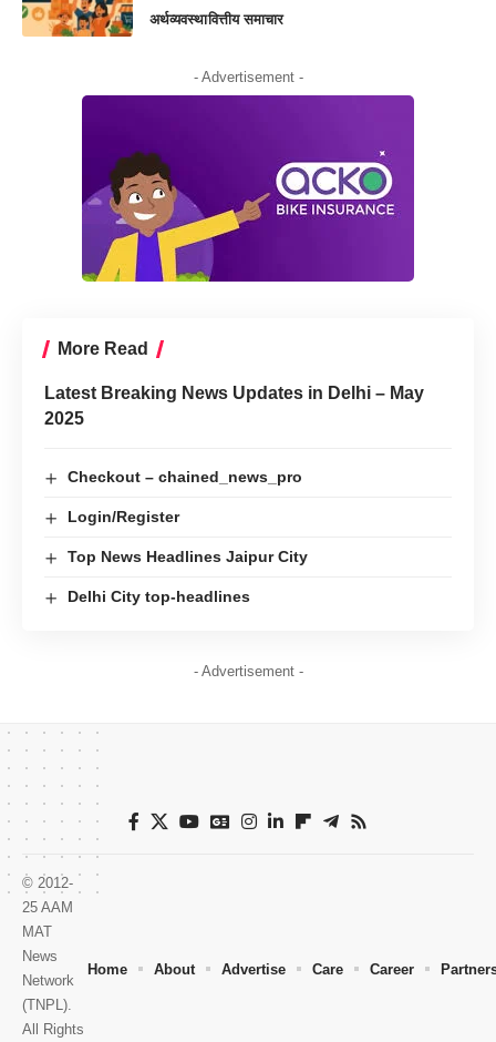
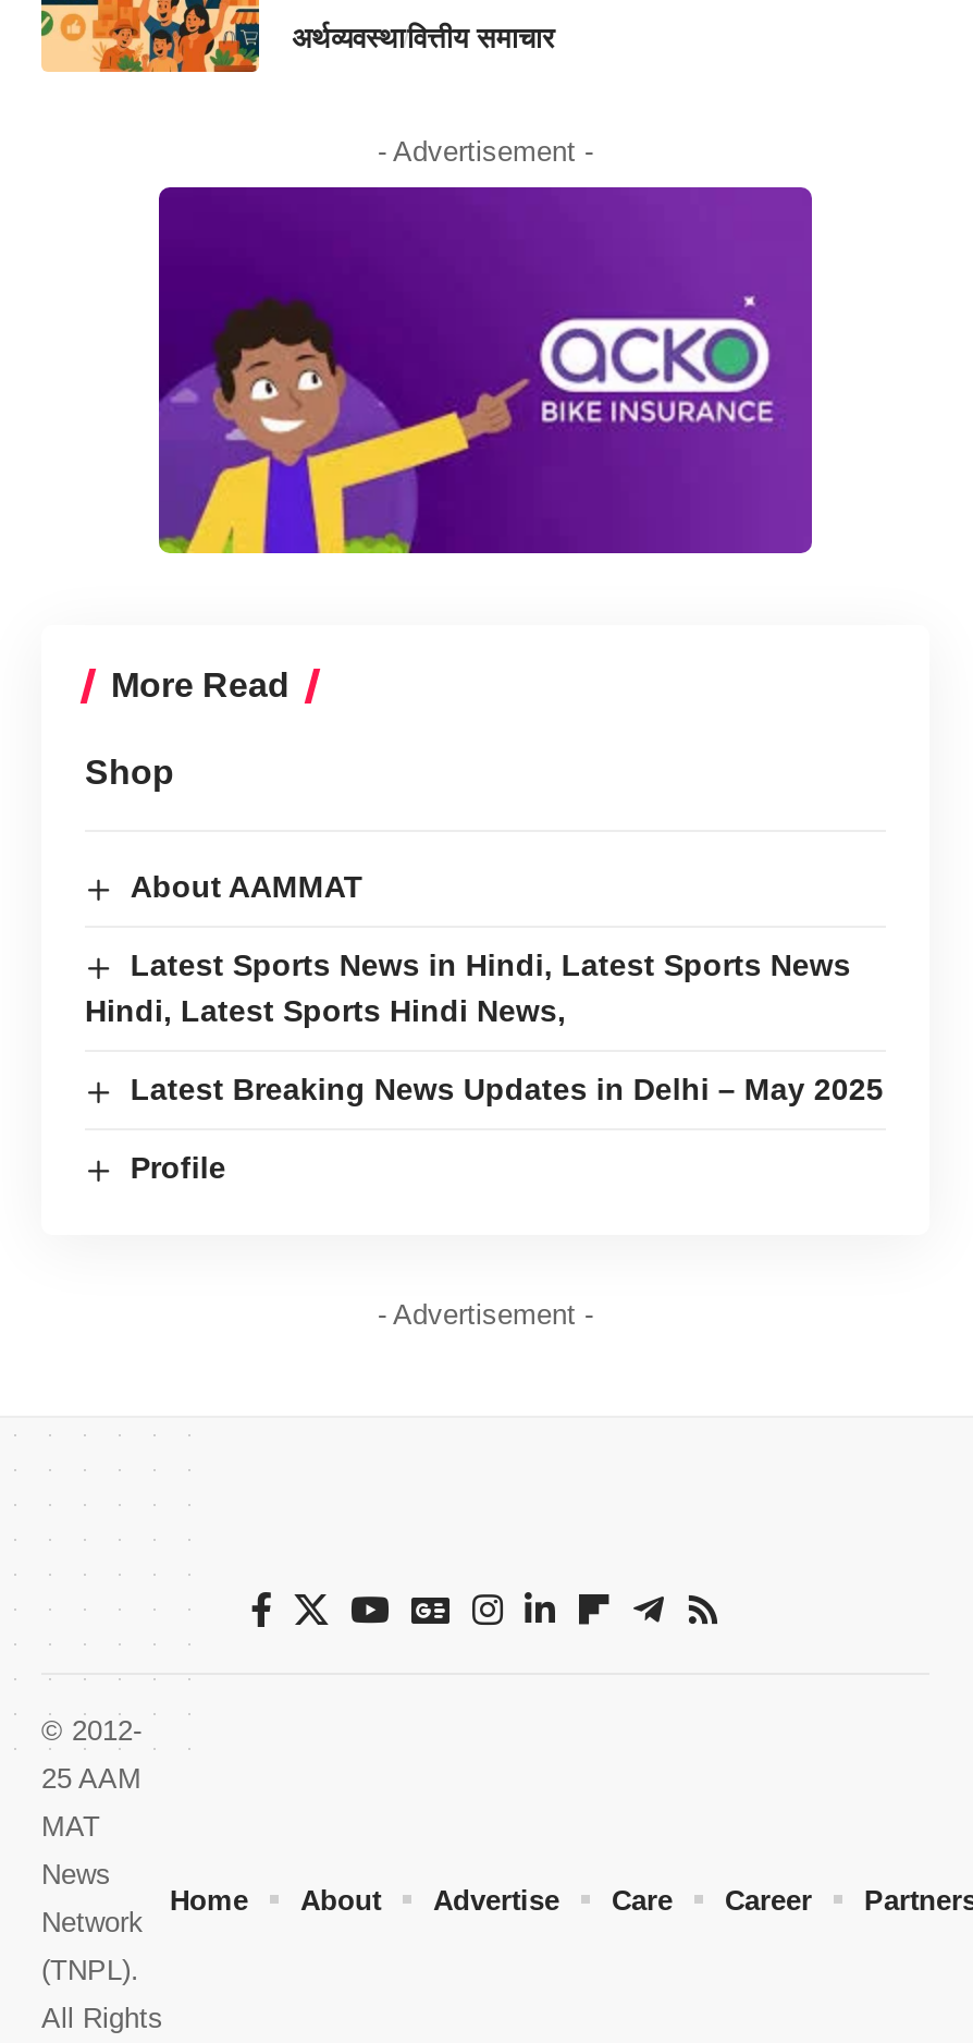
[44,384,424,428] Latest Breaking News Updates in Delhi – May | 2025 -> [85,754,174,791] Shop
[67,468,302,486] Checkout – chained_news_pro -> [130,869,363,904] About AAMMAT
[67,508,179,525] Login/Register -> [85,947,851,1028] Latest Sports News in Hindi, Latest Sports News | Hindi, Latest Sports Hindi News,
[67,548,308,565] Top News Headlines Jaipur City -> [130,1072,884,1106] Latest Breaking News Updates in Delhi – May 2025
[67,588,250,605] Delhi City top-headlines -> [130,1150,226,1185] Profile

